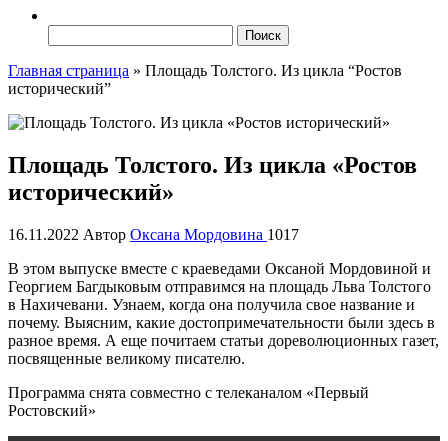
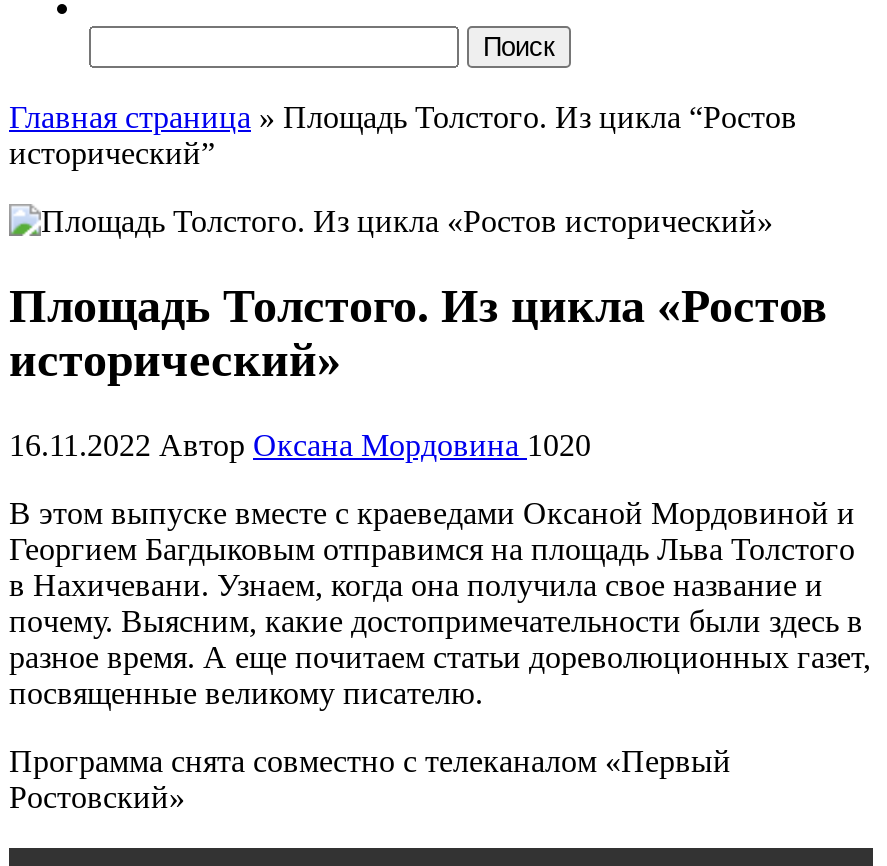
[8,226,299,243] 16.11.2022 Автор Оксана Мордовина 1017 -> [9,428,591,462] 16.11.2022 Автор Оксана Мордовина 1020

